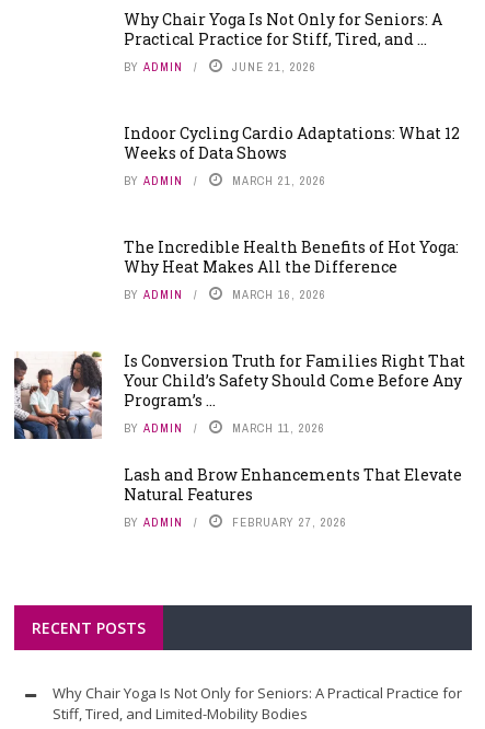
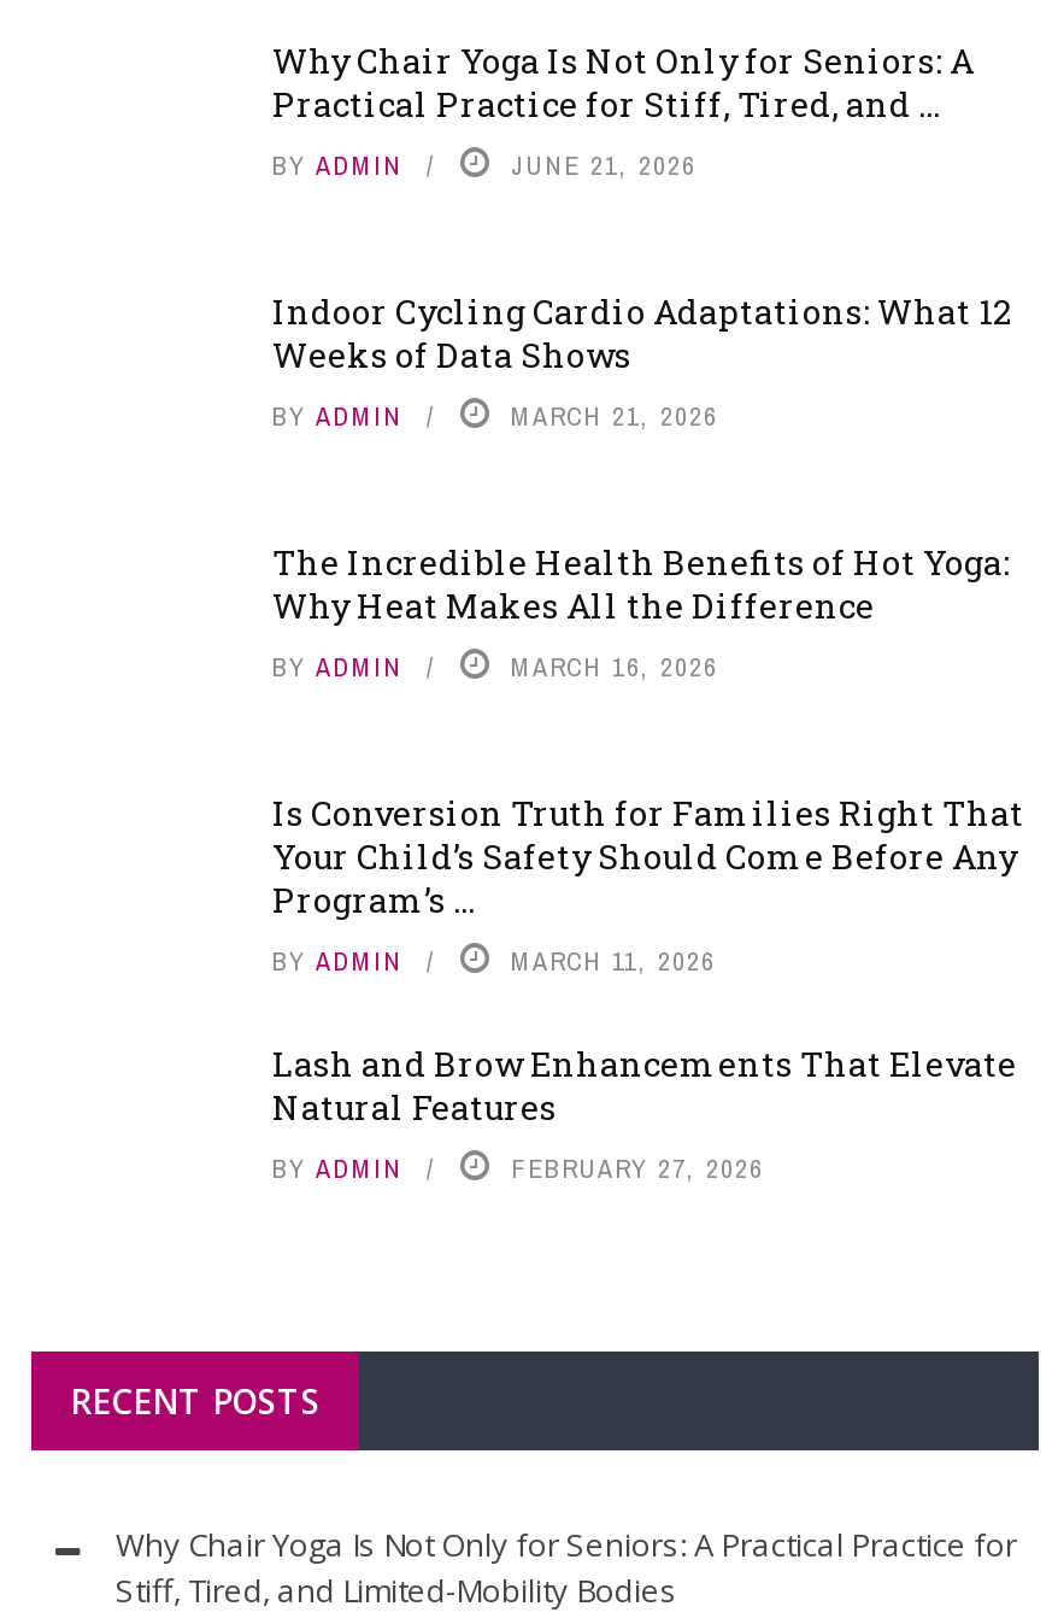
[13,350,103,440] [image] -> none

